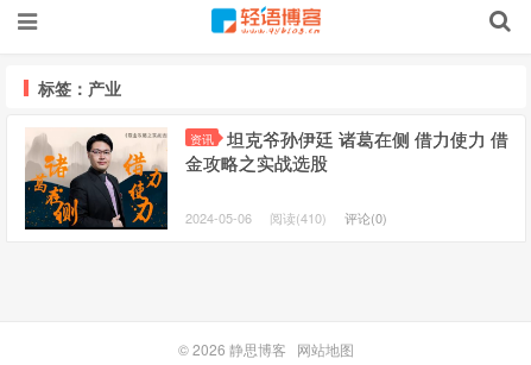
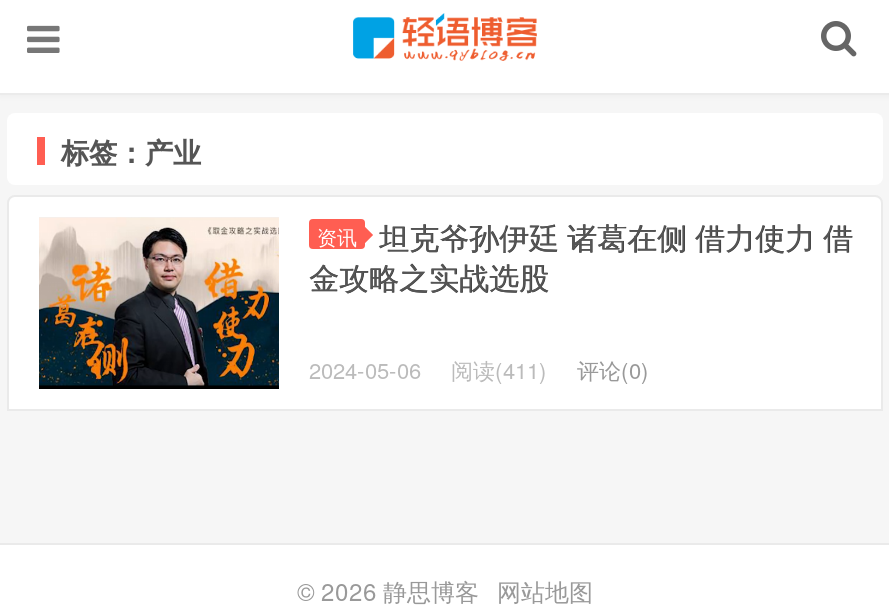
[185,208,387,227] 2024-05-06 阅读(410) 评论(0) -> [309,353,649,385] 2024-05-06 阅读(411) 评论(0)

